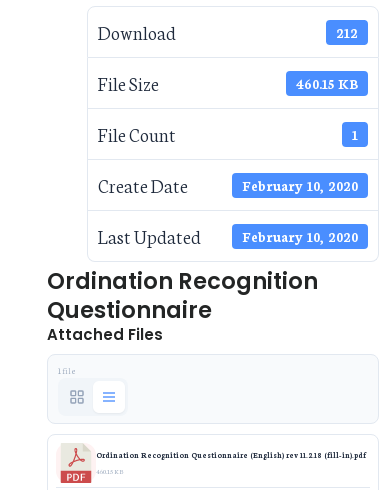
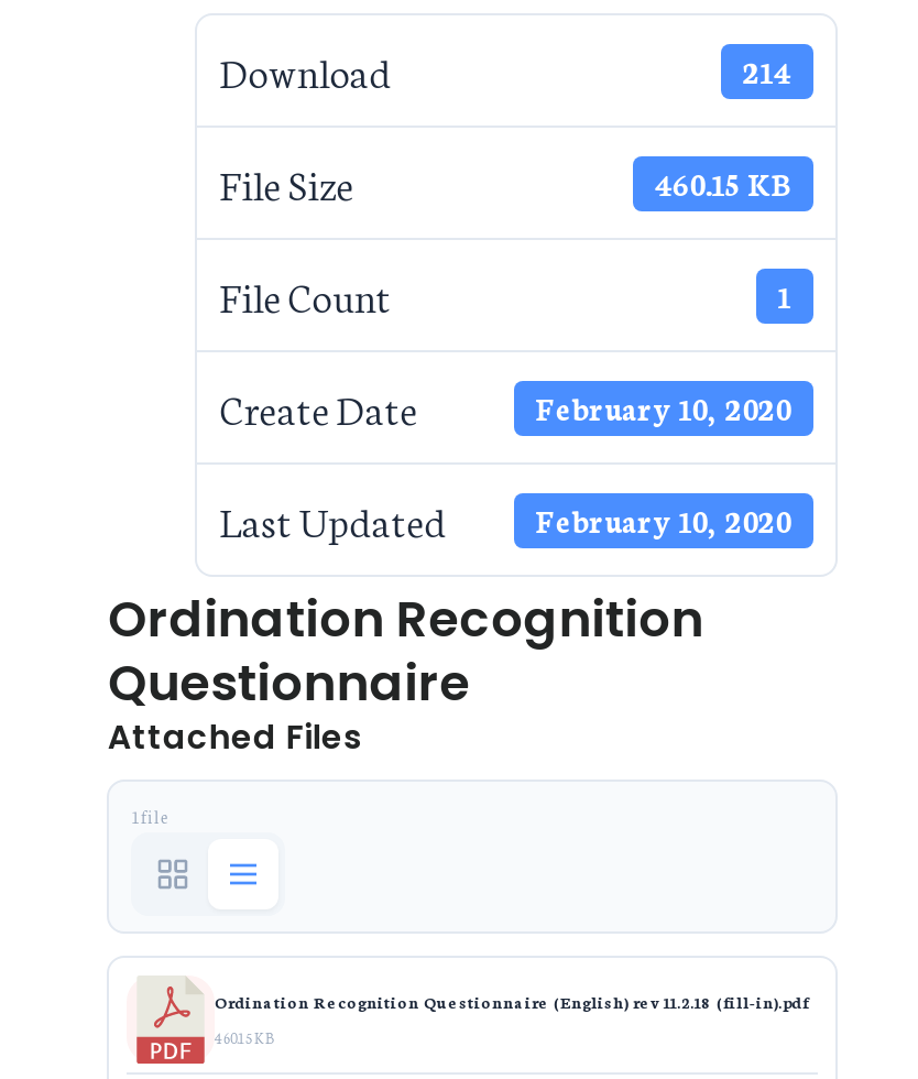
[336,23,358,42] 212 -> [743,50,791,92] 214

